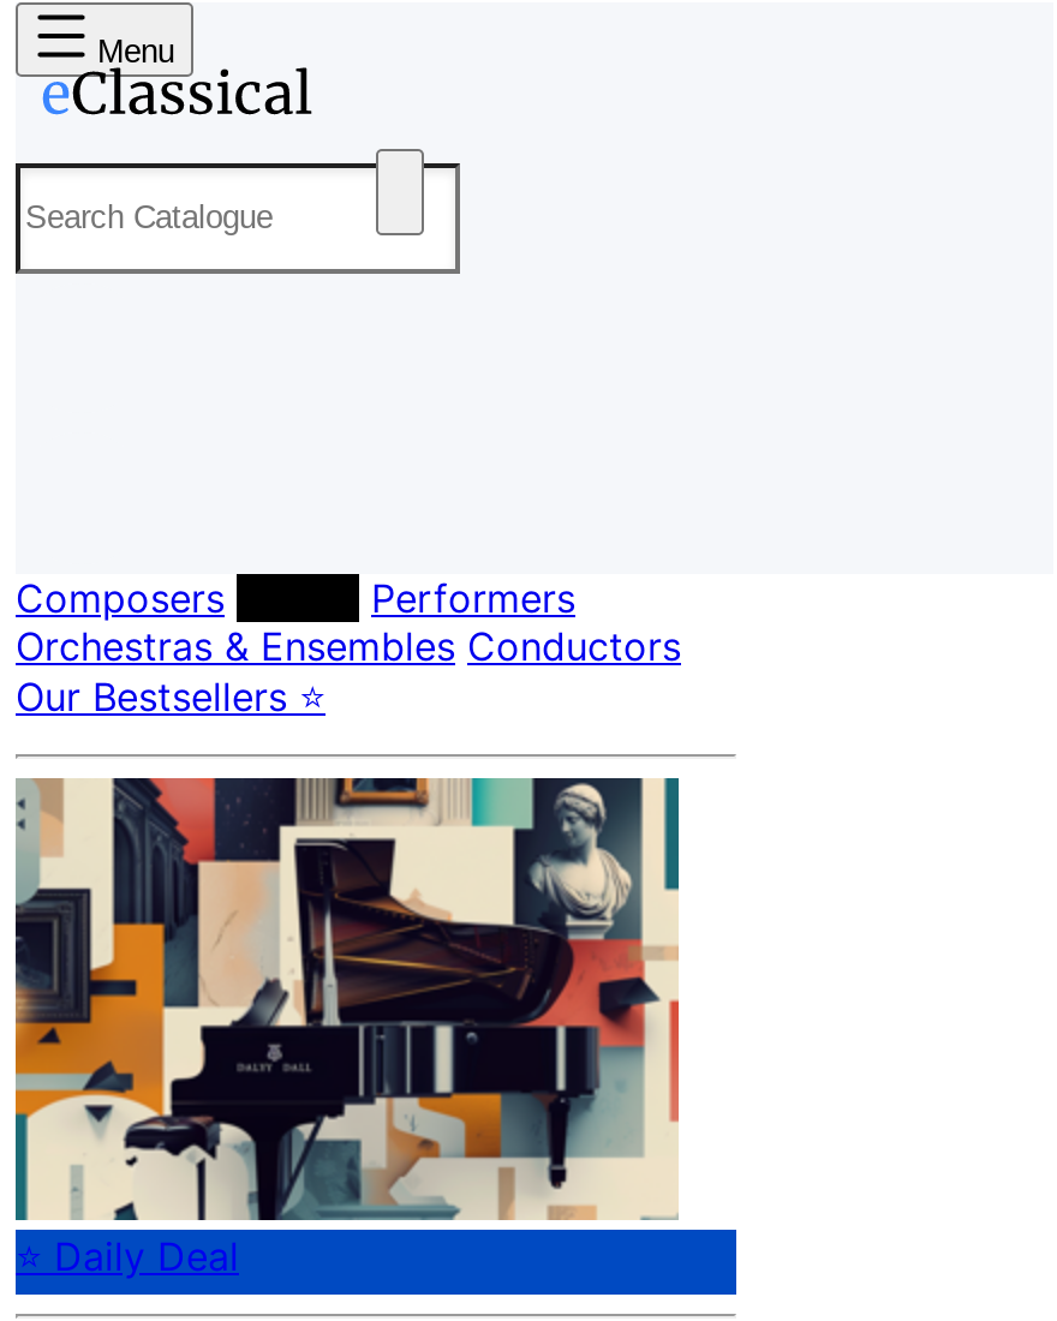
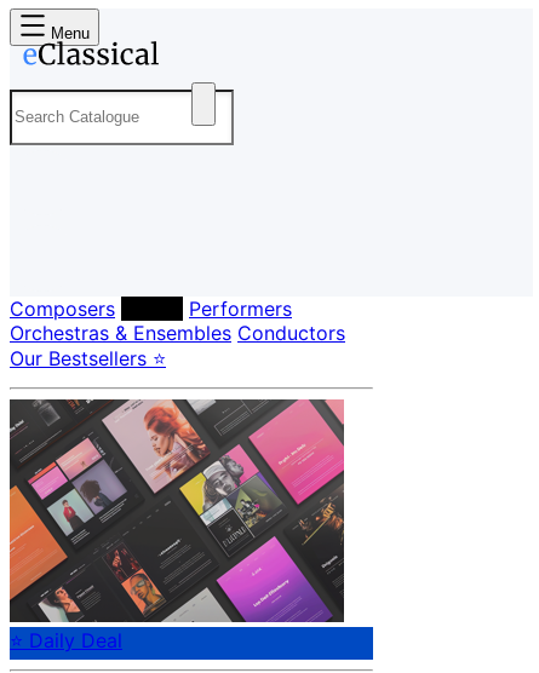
[13,776,681,1223] [image] -> [8,398,345,623] [image]

